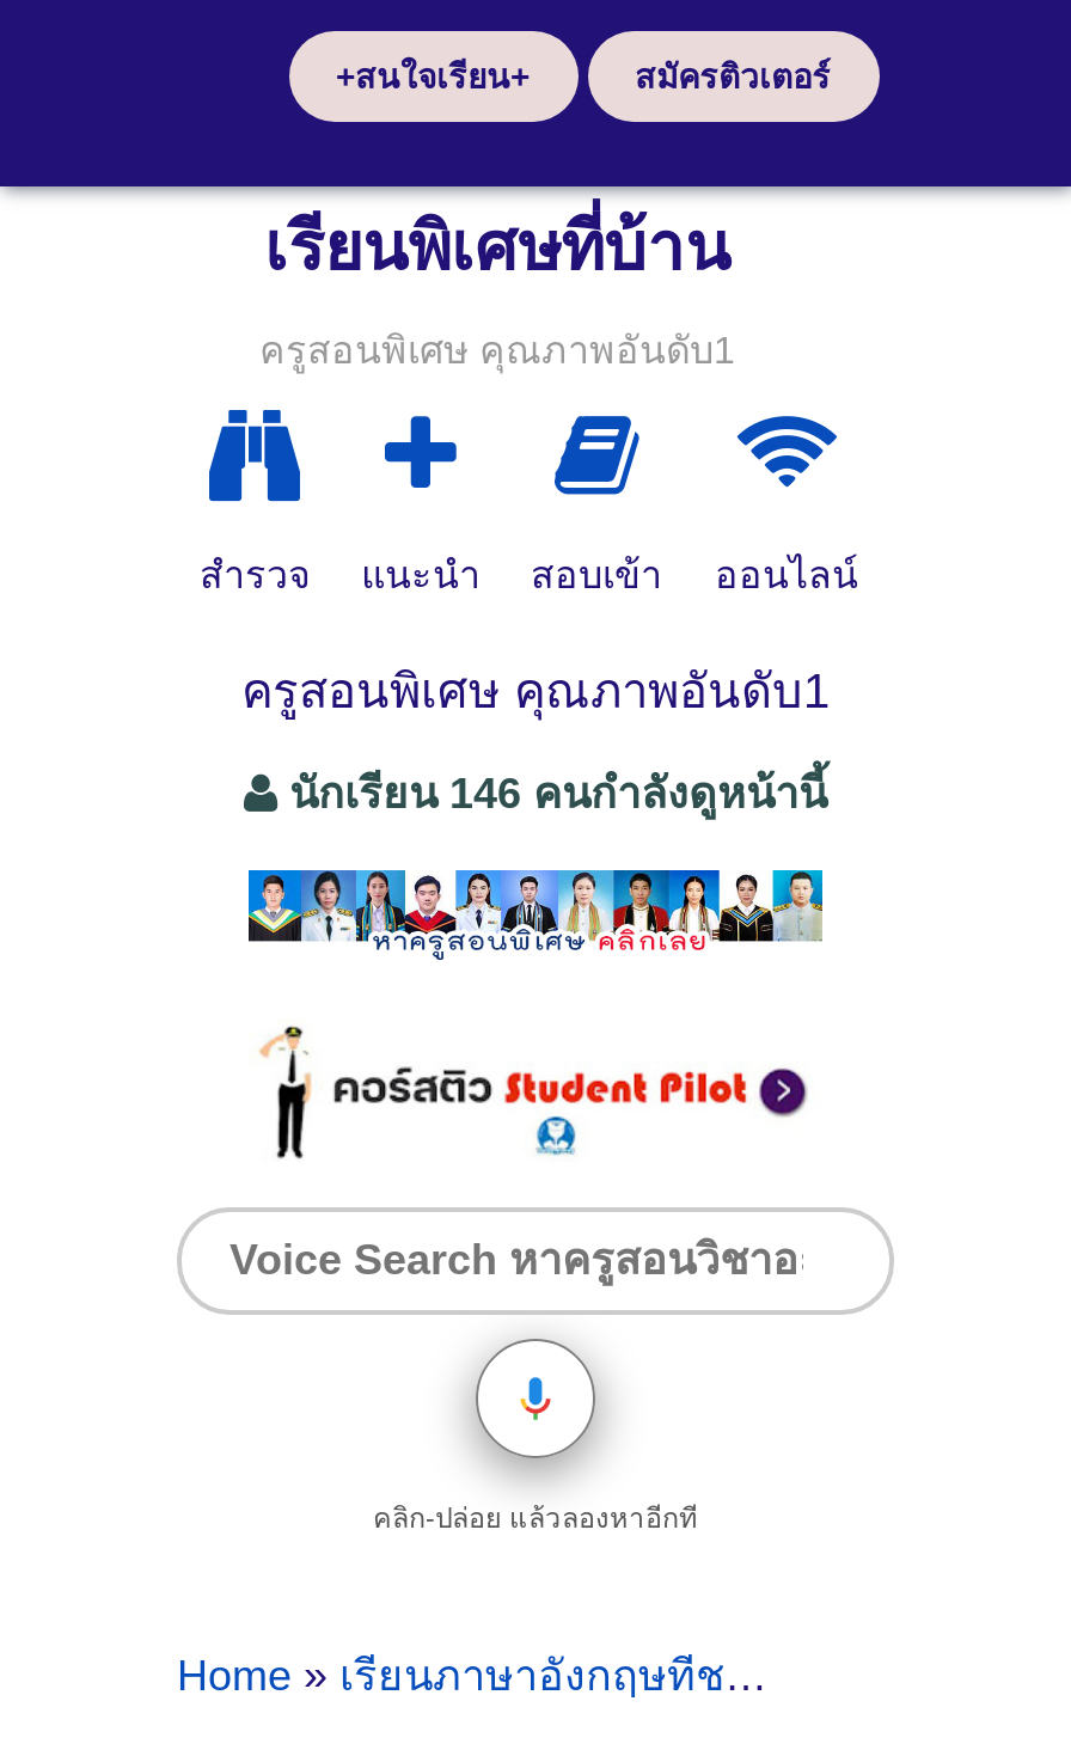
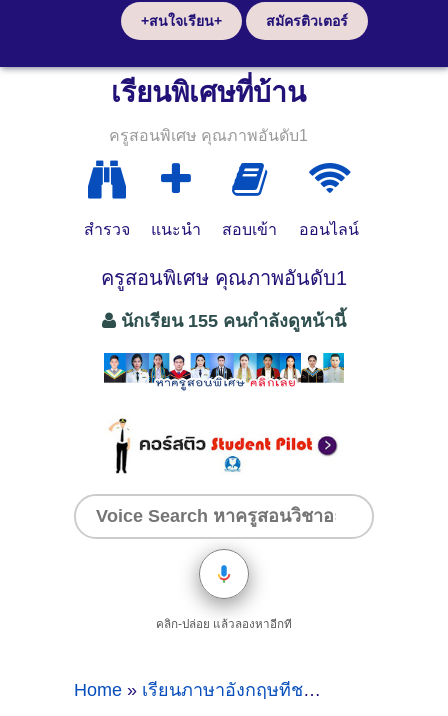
[277,770,827,818] นักเรียน 146 คนกำลังดูหน้านี้ -> [116,311,346,331] นักเรียน 155 คนกำลังดูหน้านี้

